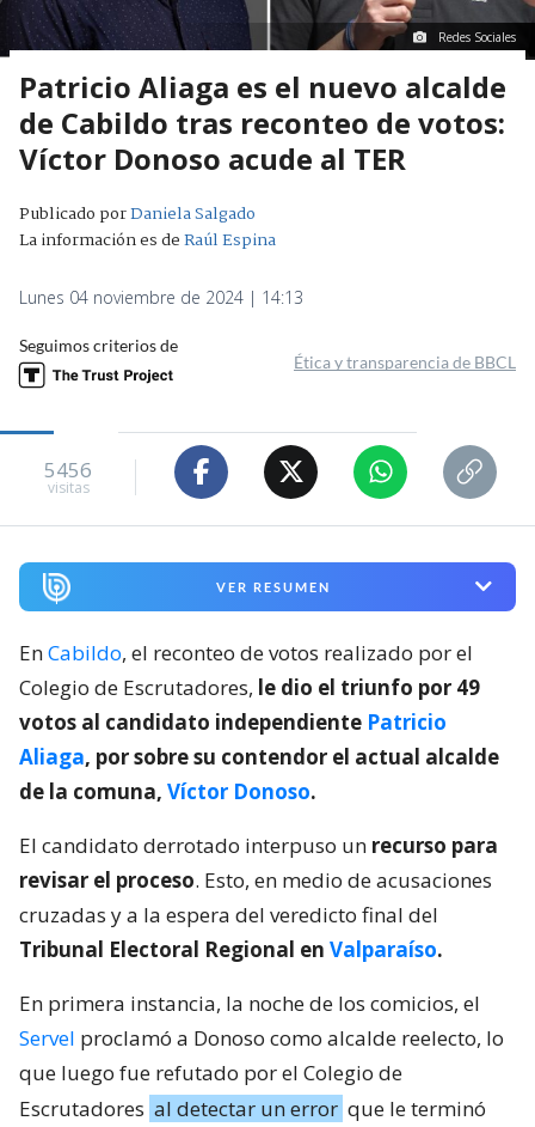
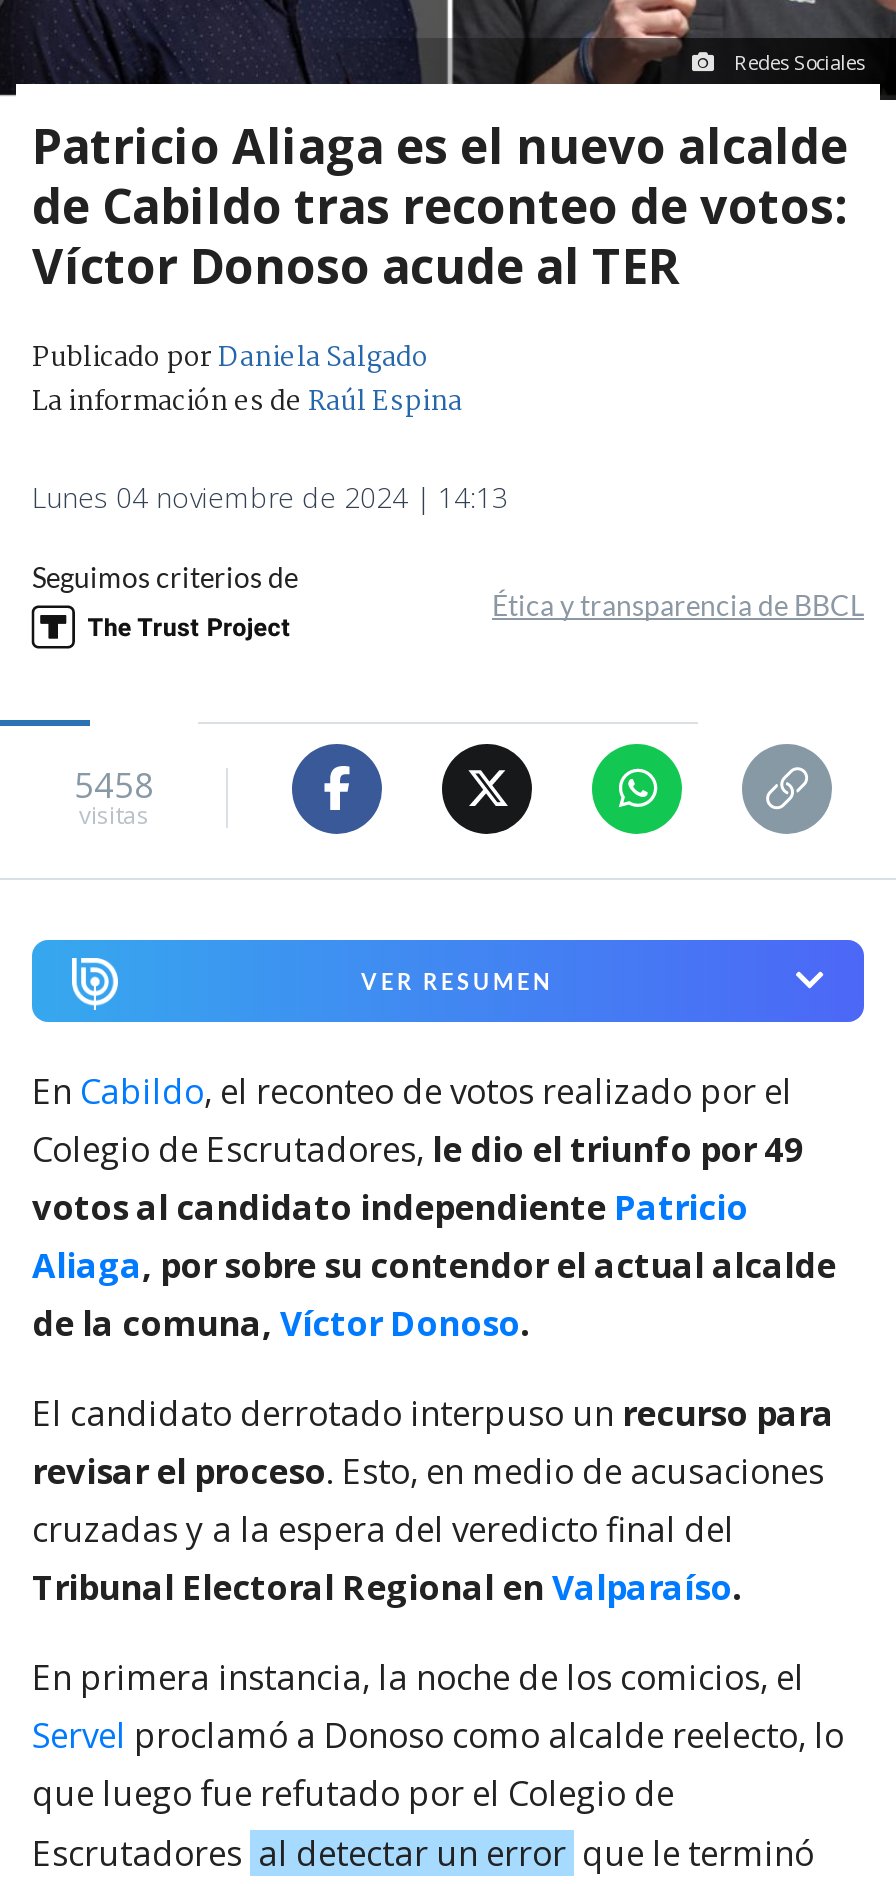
[44,456,92,484] 5456 -> [74,763,154,809] 5458

